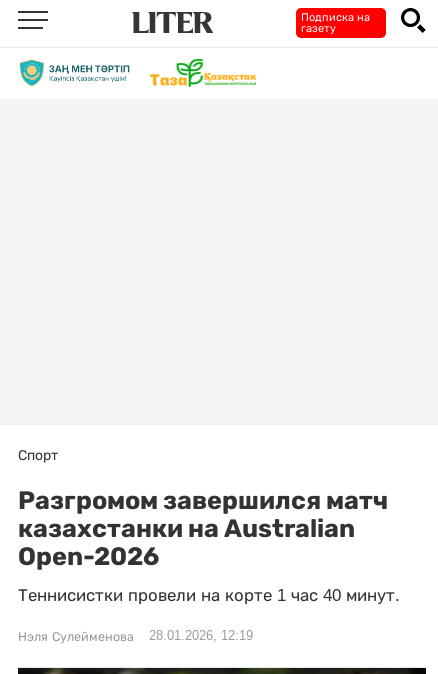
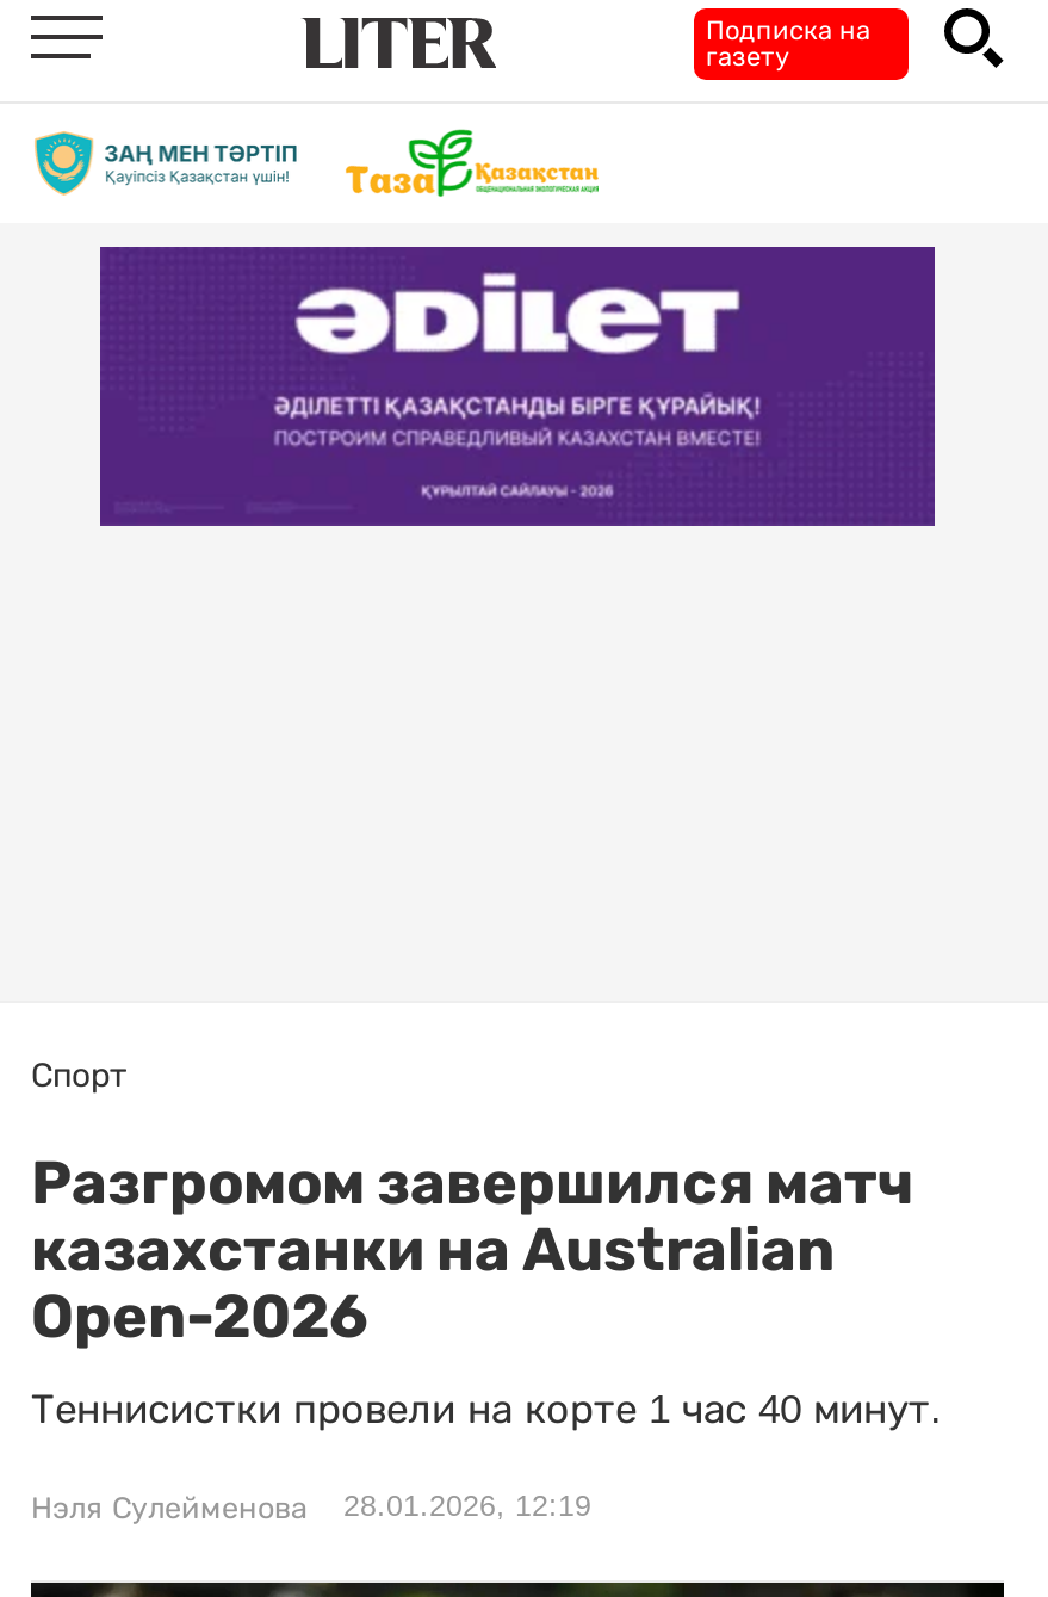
none -> [98,244,937,528] [image]

